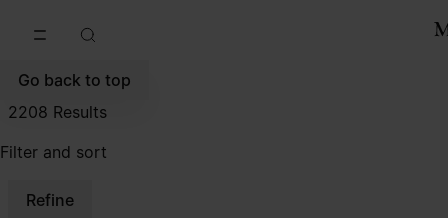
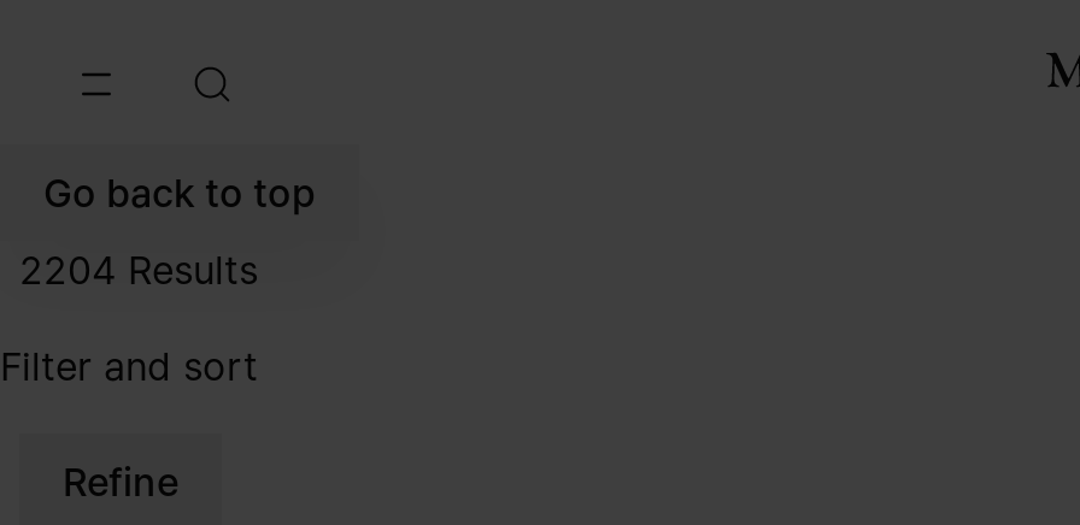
[8,102,107,122] 2208 Results -> [19,246,258,294] 2204 Results

